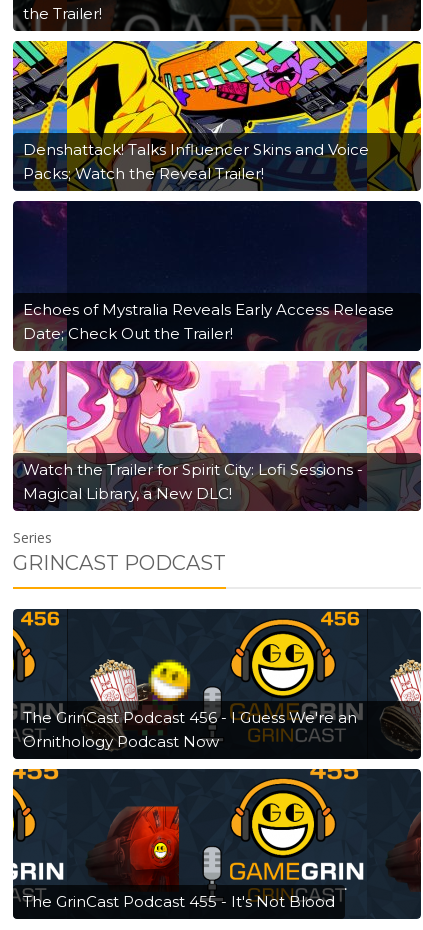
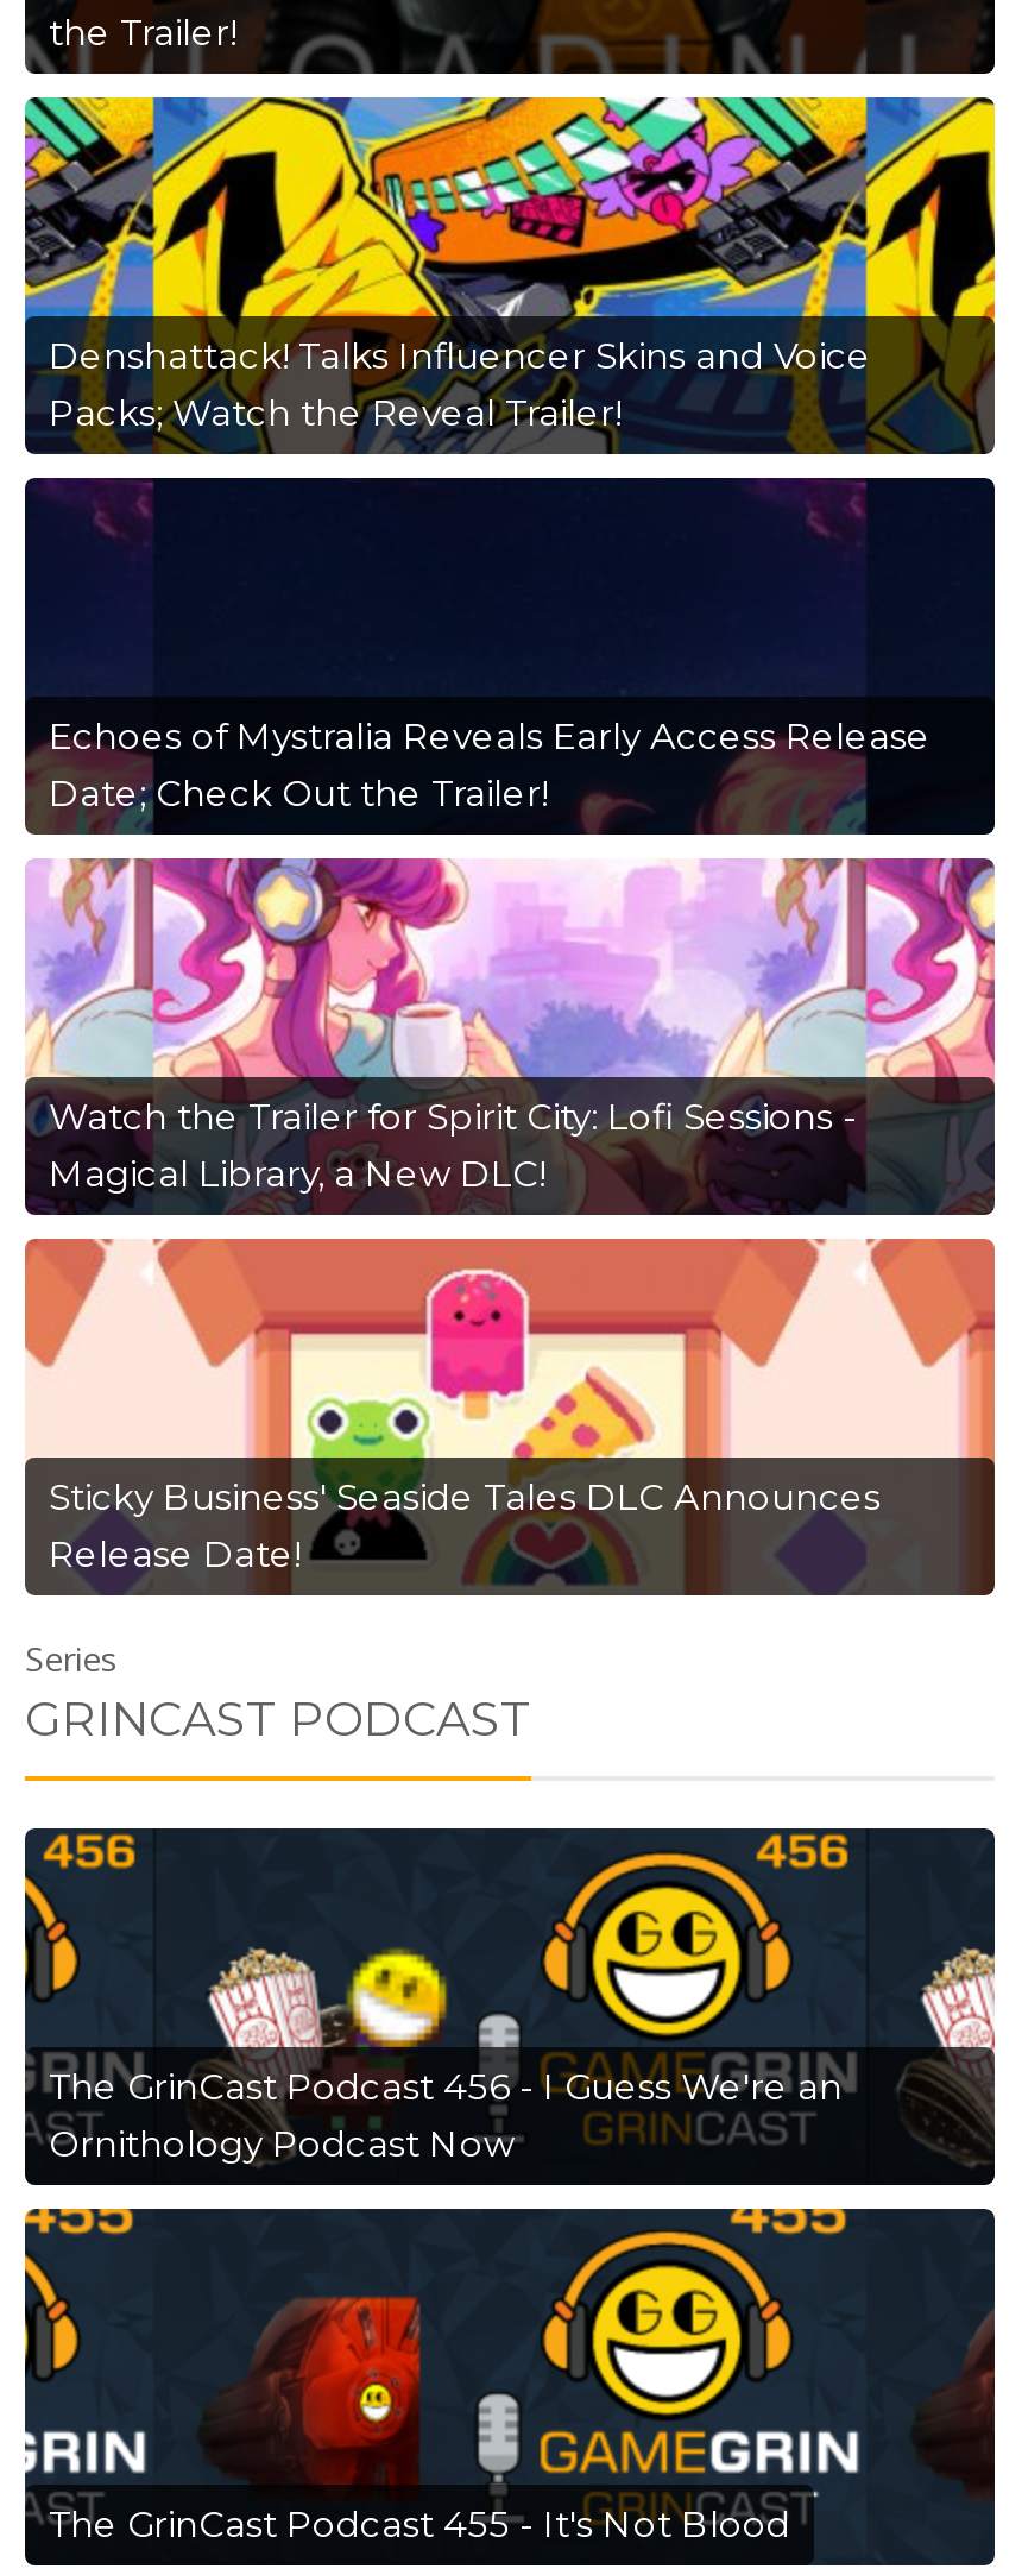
none -> [23,1236,997,1595] [image] | Sticky Business' Seaside Tales DLC Announces | Release Date!

